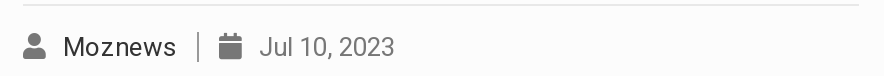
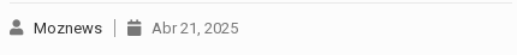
[259,32,395,62] Jul 10, 2023 -> [151,19,238,37] Abr 21, 2025

